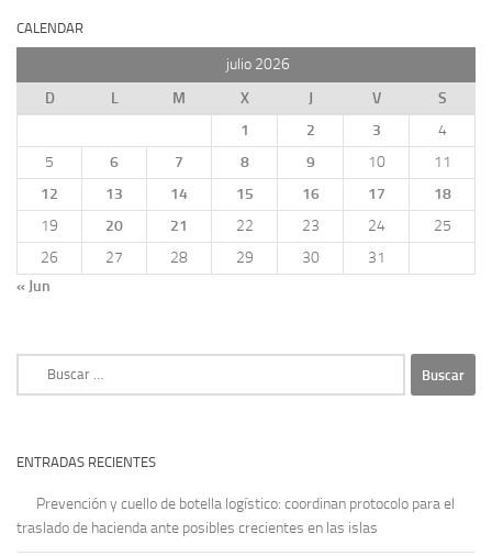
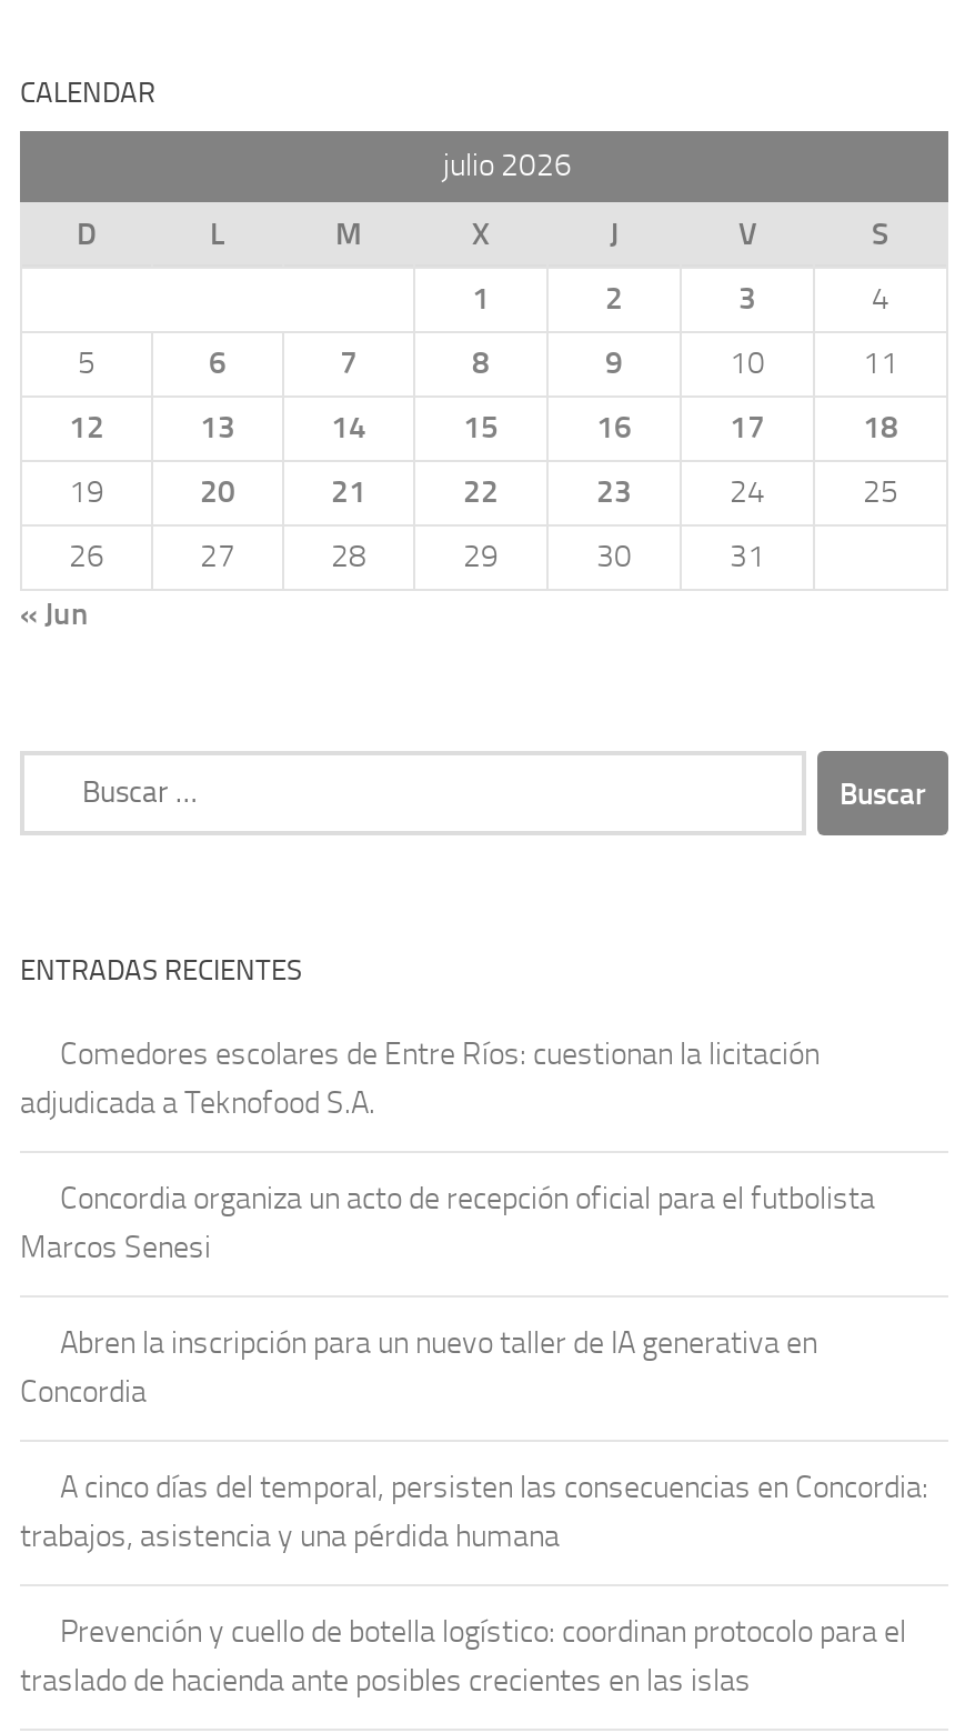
none -> [20,1036,928,1556] Comedores escolares de Entre Ríos: cuestionan la licitación | adjudicada a Teknofood S.A. | Concordia organiza un acto de recepción oficial para el futbolista | Marcos Senesi | Abren la inscripción para un nuevo taller de IA generativa en | Concordia | A cinco días del temporal, persisten las consecuencias en Concordia: | trabajos, asistencia y una pérdida humana

